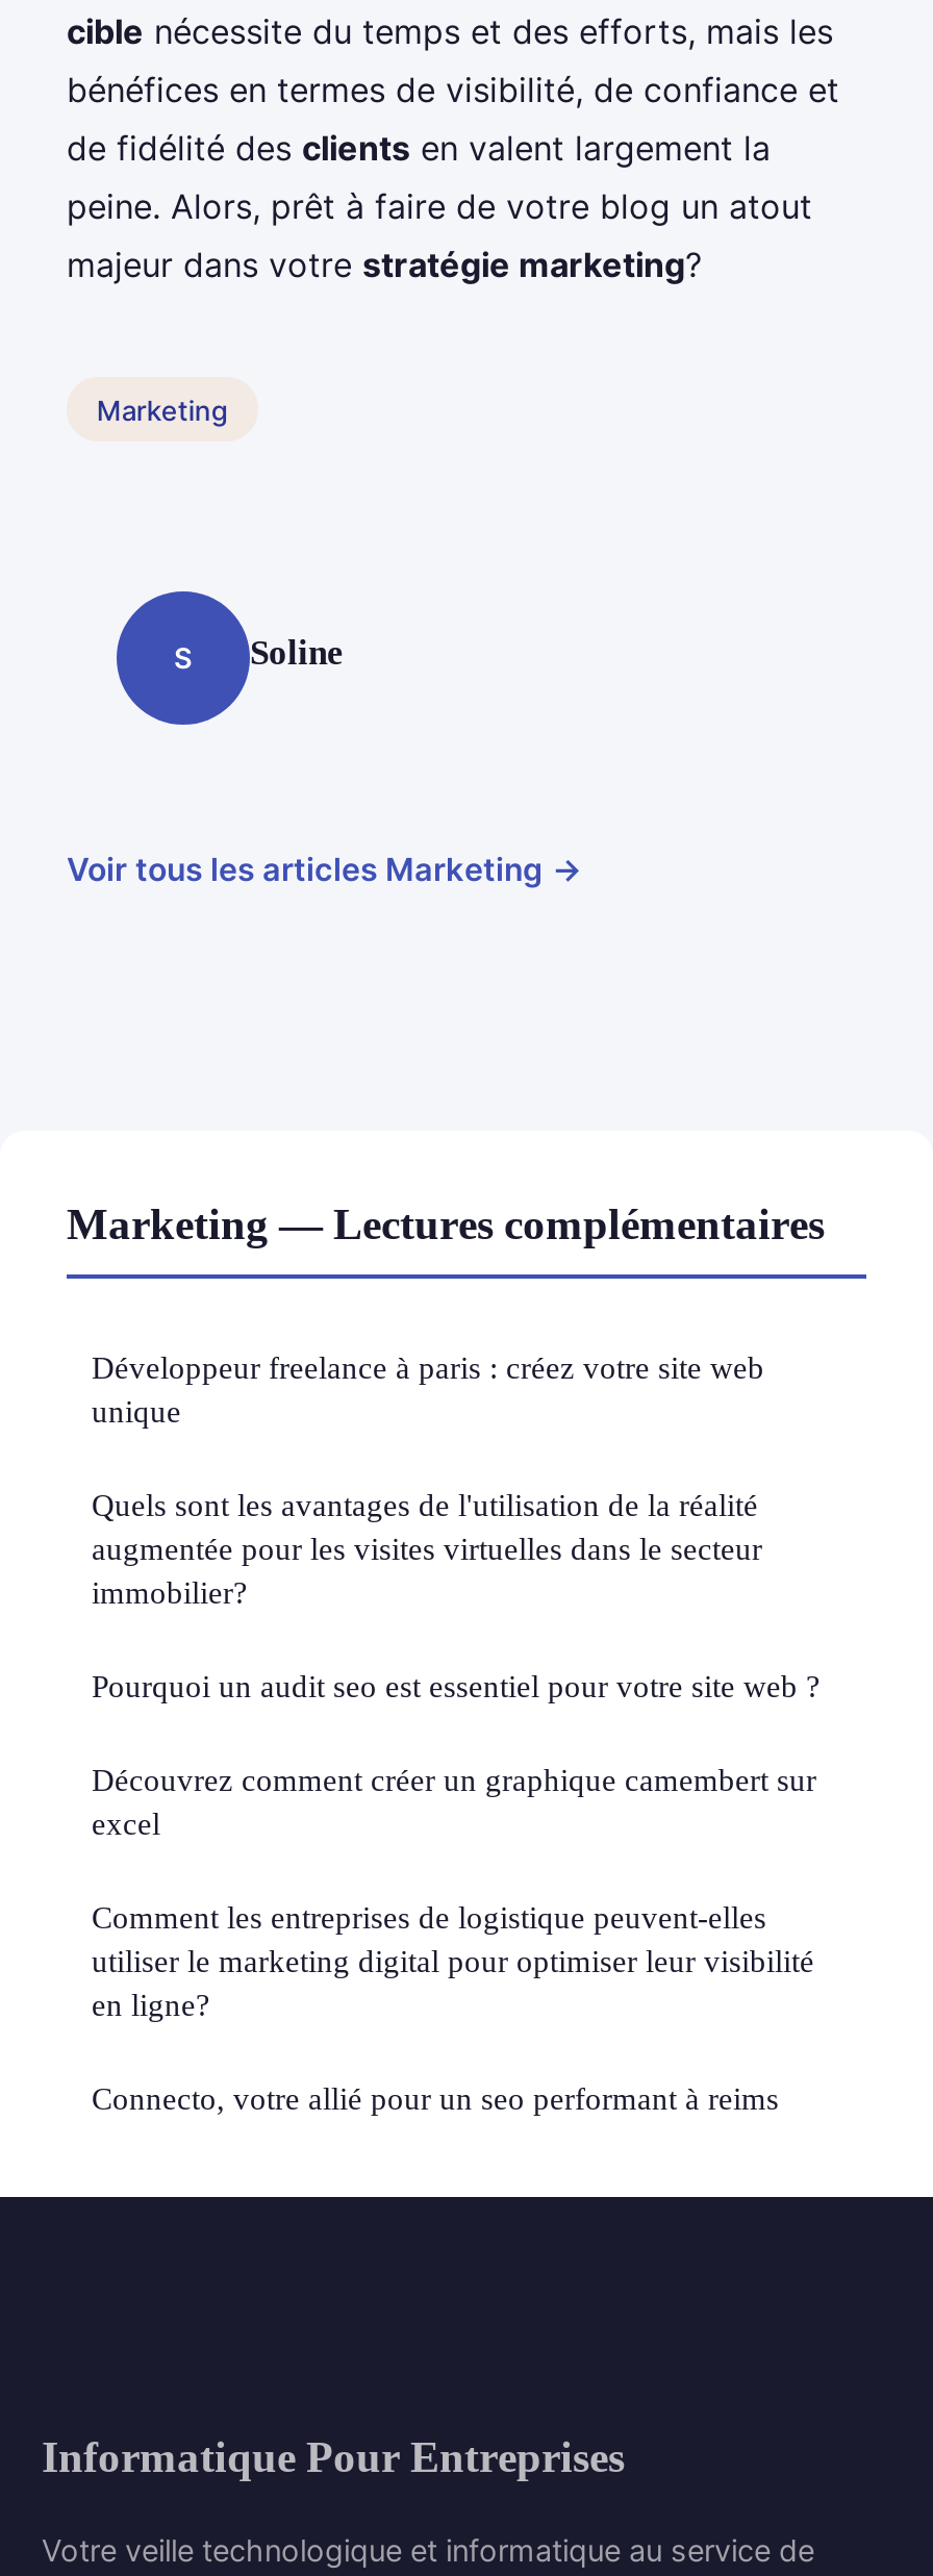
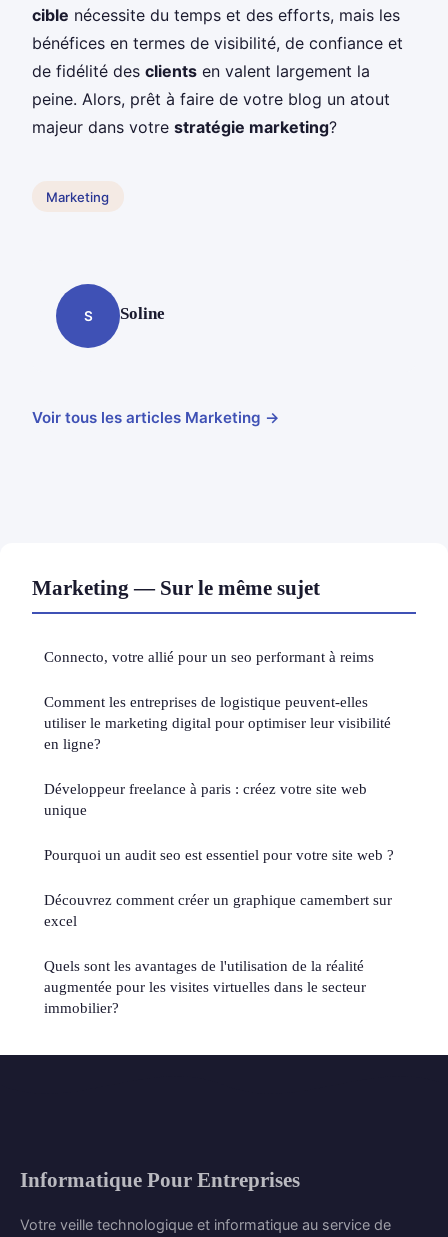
[67,1200,825,1248] Marketing — Lectures complémentaires -> [32,576,320,599] Marketing — Sur le même sujet
moved [92,1350,821,1842] -> [44,780,394,1016]: Développeur freelance à paris : créez votre site web | unique | Pourquoi un audit seo est essentiel pour votre site web ? | Découvrez comment créer un graphique camembert sur | excel | Quels sont les avantages de l'utilisation de la réalité | augmentée pour les visites virtuelles dans le secteur | immobilier?
moved [92,1900,814,2023] -> [44,693,391,752]: Comment les entreprises de logistique peuvent-elles | utiliser le marketing digital pour optimiser leur visibilité | en ligne?
moved [92,2081,779,2117] -> [44,648,374,665]: Connecto, votre allié pour un seo performant à reims

